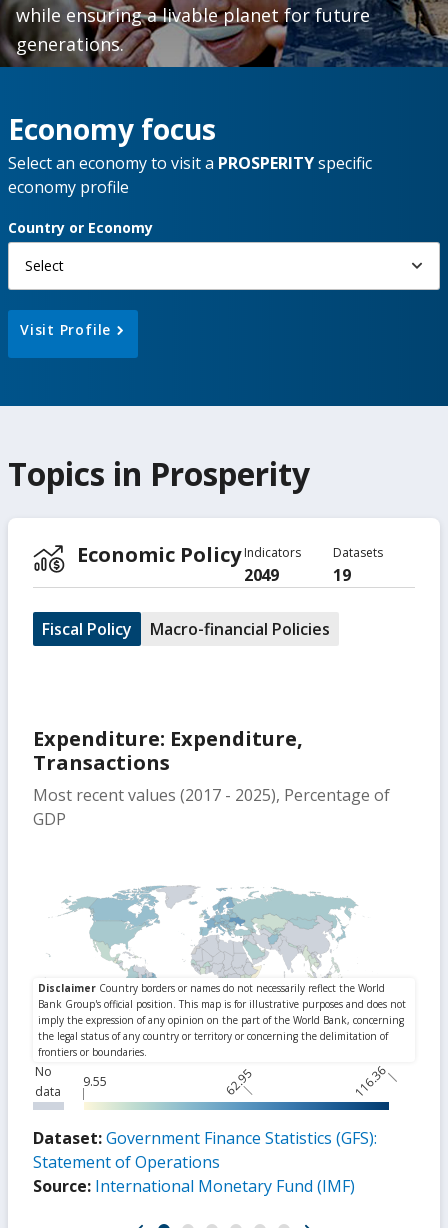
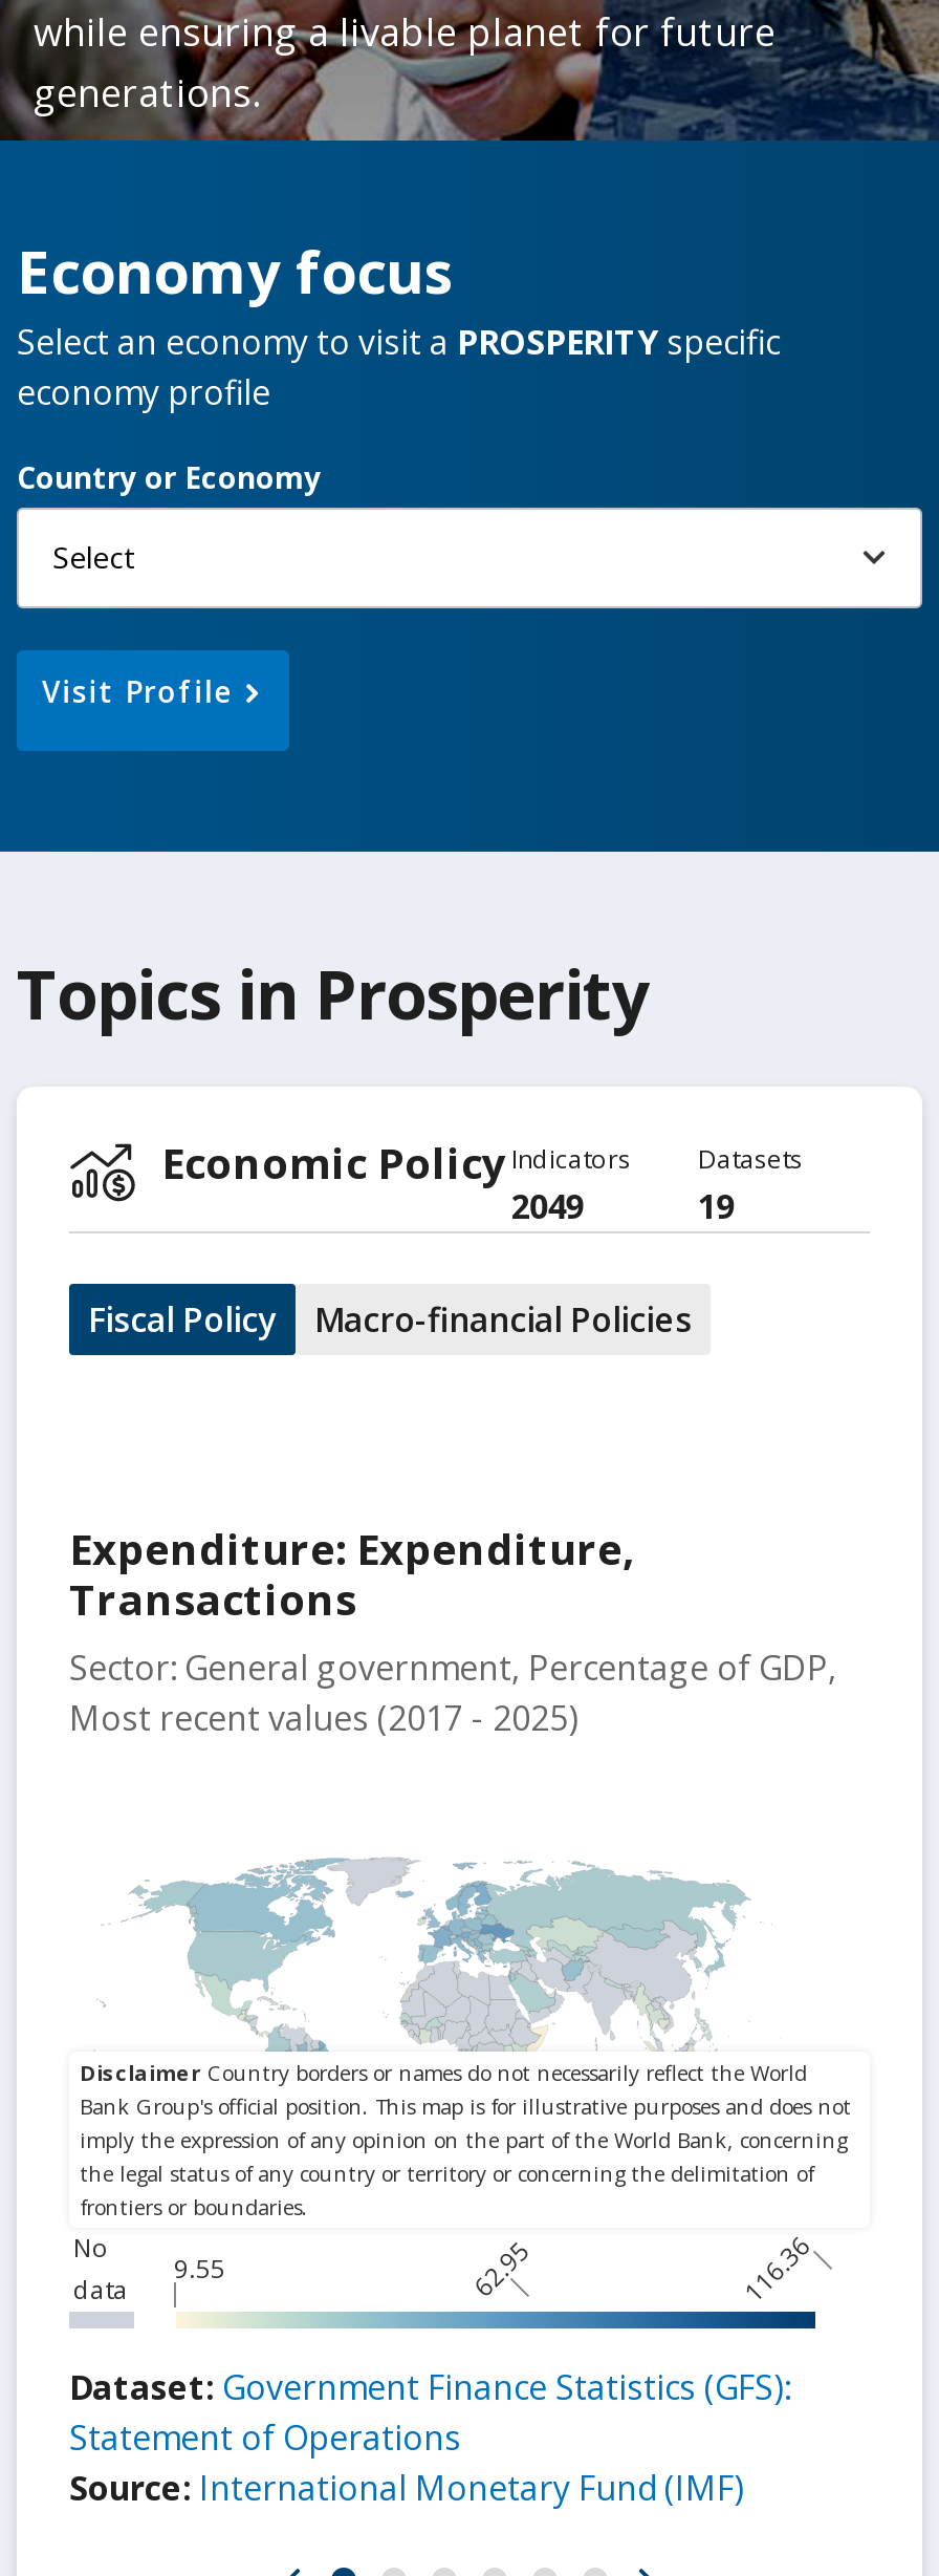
[33,784,390,830] Most recent values (2017 - 2025), Percentage of | GDP -> [69,1645,836,1741] Sector: General government, Percentage of GDP, | Most recent values (2017 - 2025)

